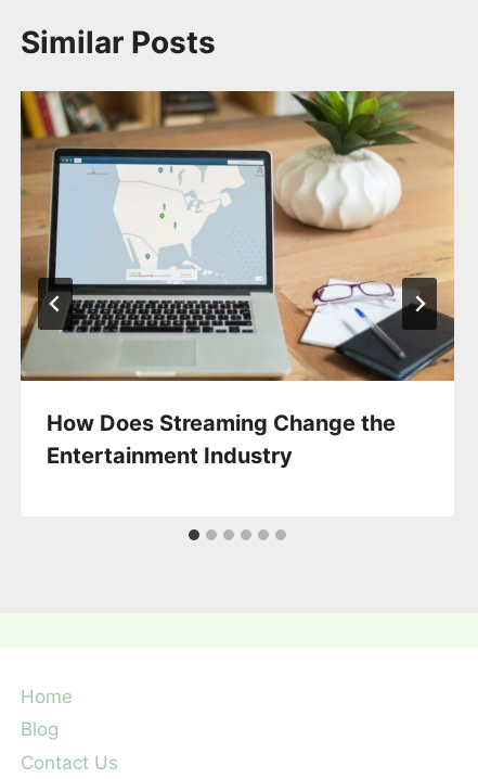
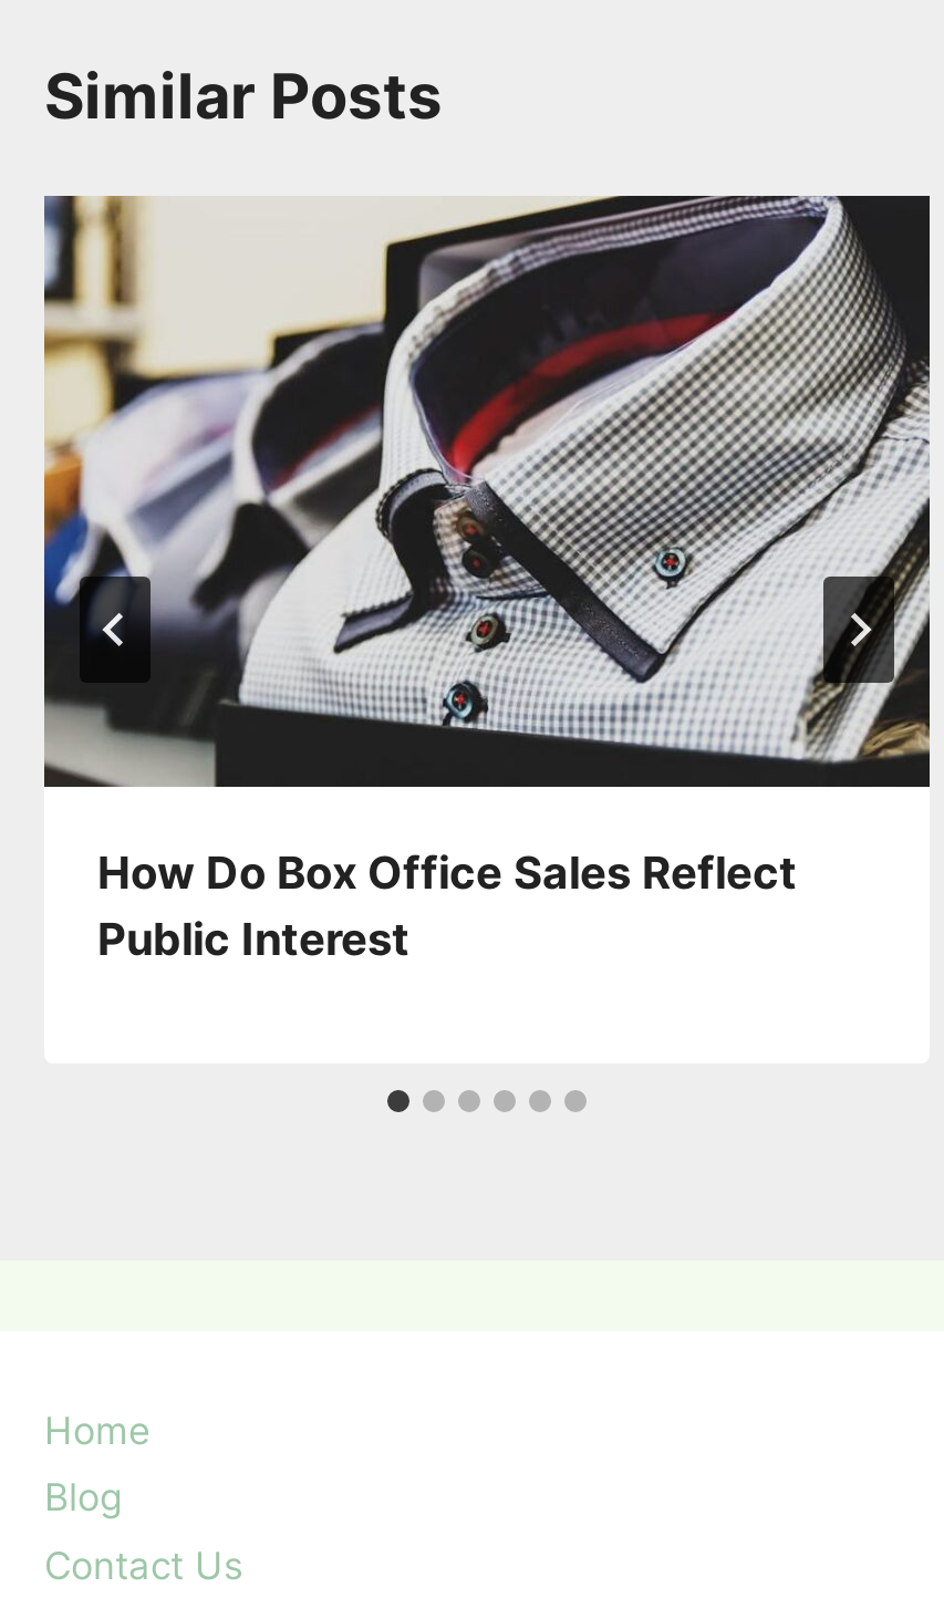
[20,90,455,469] [image] | How Does Streaming Change the | Entertainment Industry -> [42,194,932,966] [image] | How Do Box Office Sales Reflect | Public Interest

